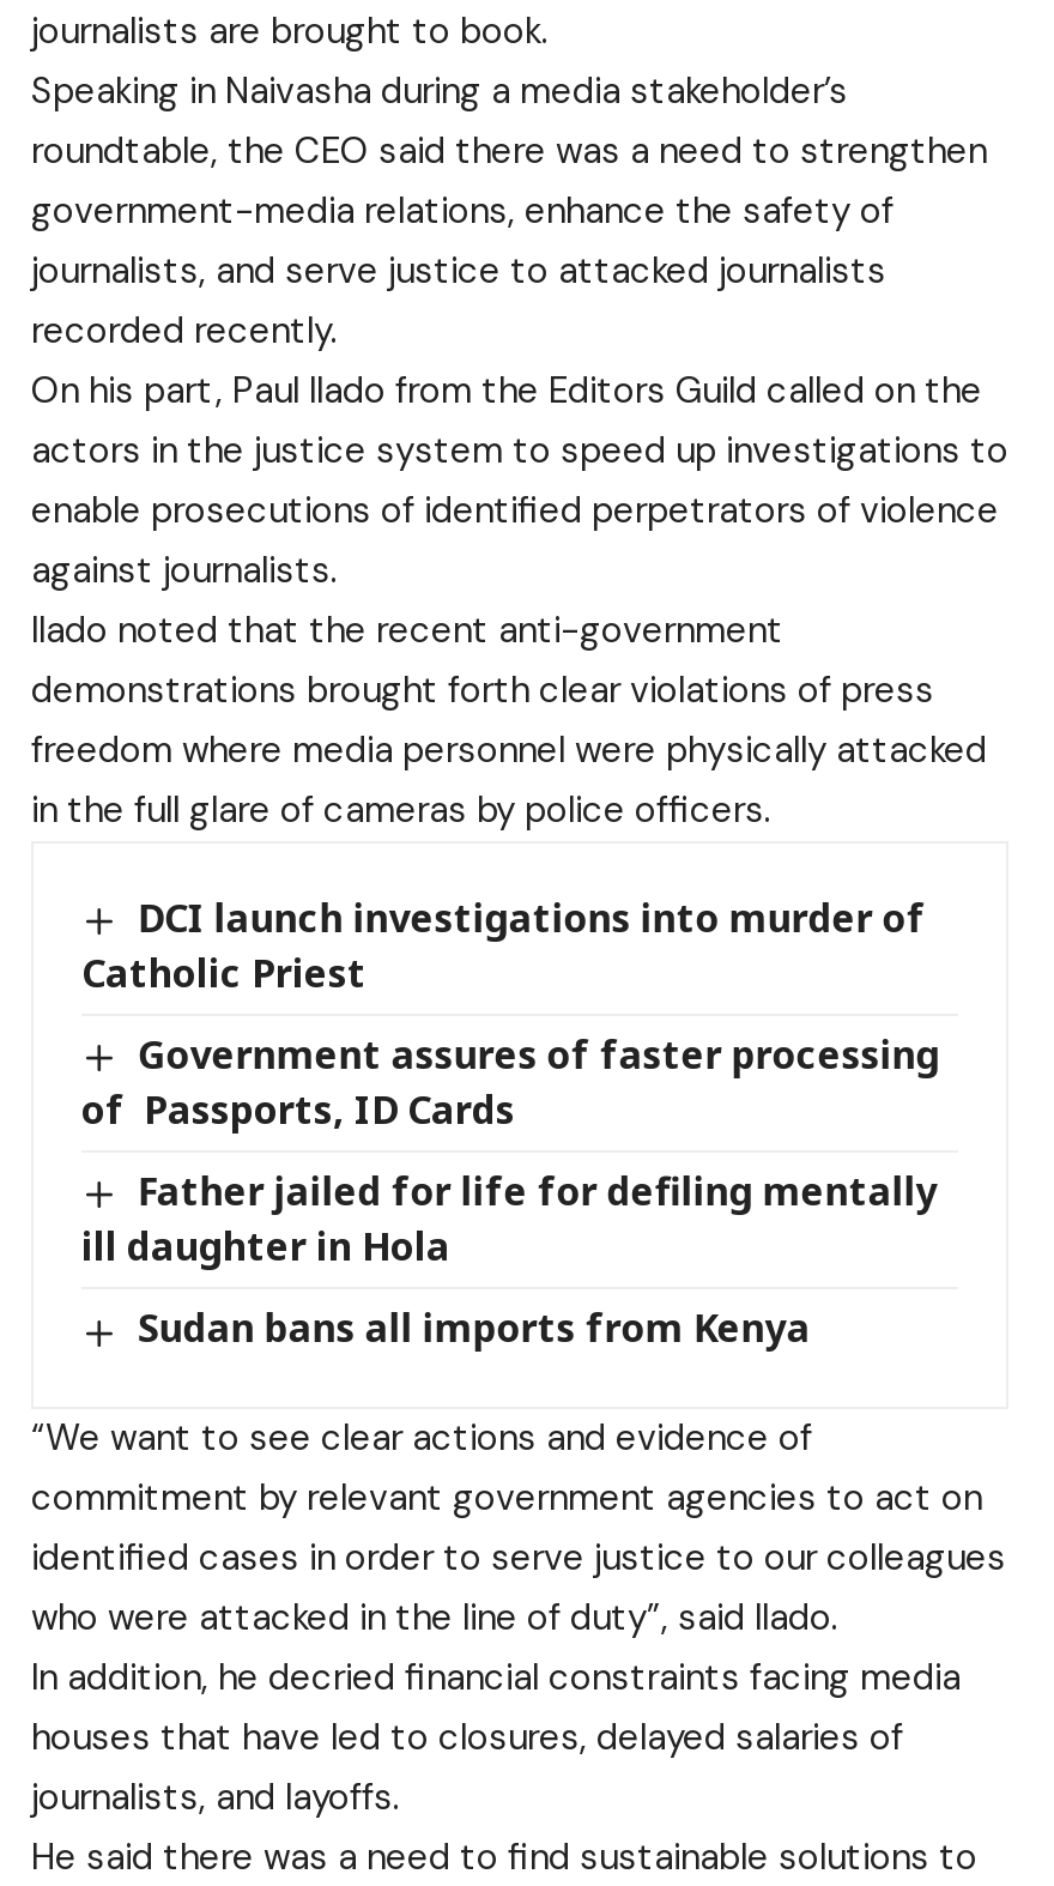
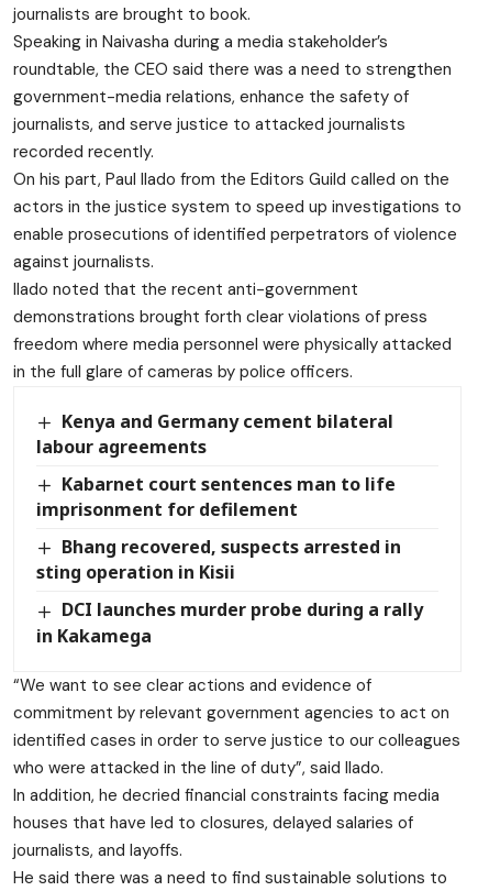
[81,891,926,1000] DCI launch investigations into murder of | Catholic Priest -> [36,409,394,459] Kenya and Germany cement bilateral | labour agreements
[81,1028,940,1136] Government assures of faster processing | of Passports, ID Cards -> [36,472,396,522] Kabarnet court sentences man to life | imprisonment for defilement
[81,1165,938,1273] Father jailed for life for defiling mentally | ill daughter in Hola -> [36,535,402,585] Bhang recovered, suspects arrested in | sting operation in Kisii
[137,1302,811,1355] Sudan bans all imports from Kenya -> [36,598,423,647] DCI launches murder probe during a rally | in Kakamega

